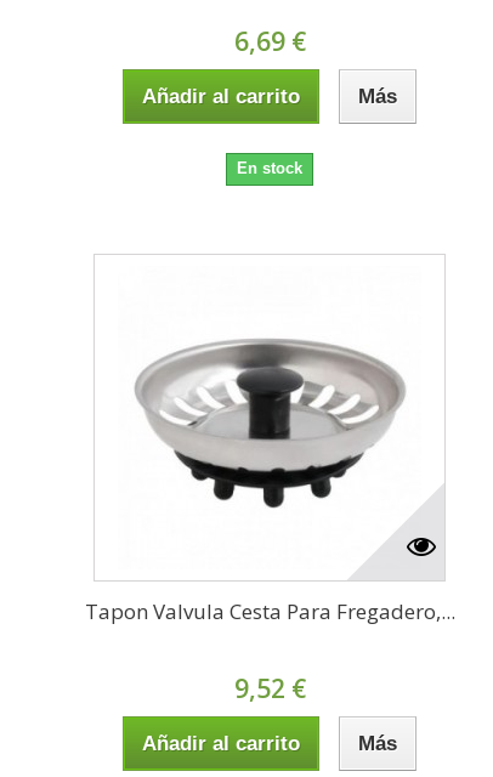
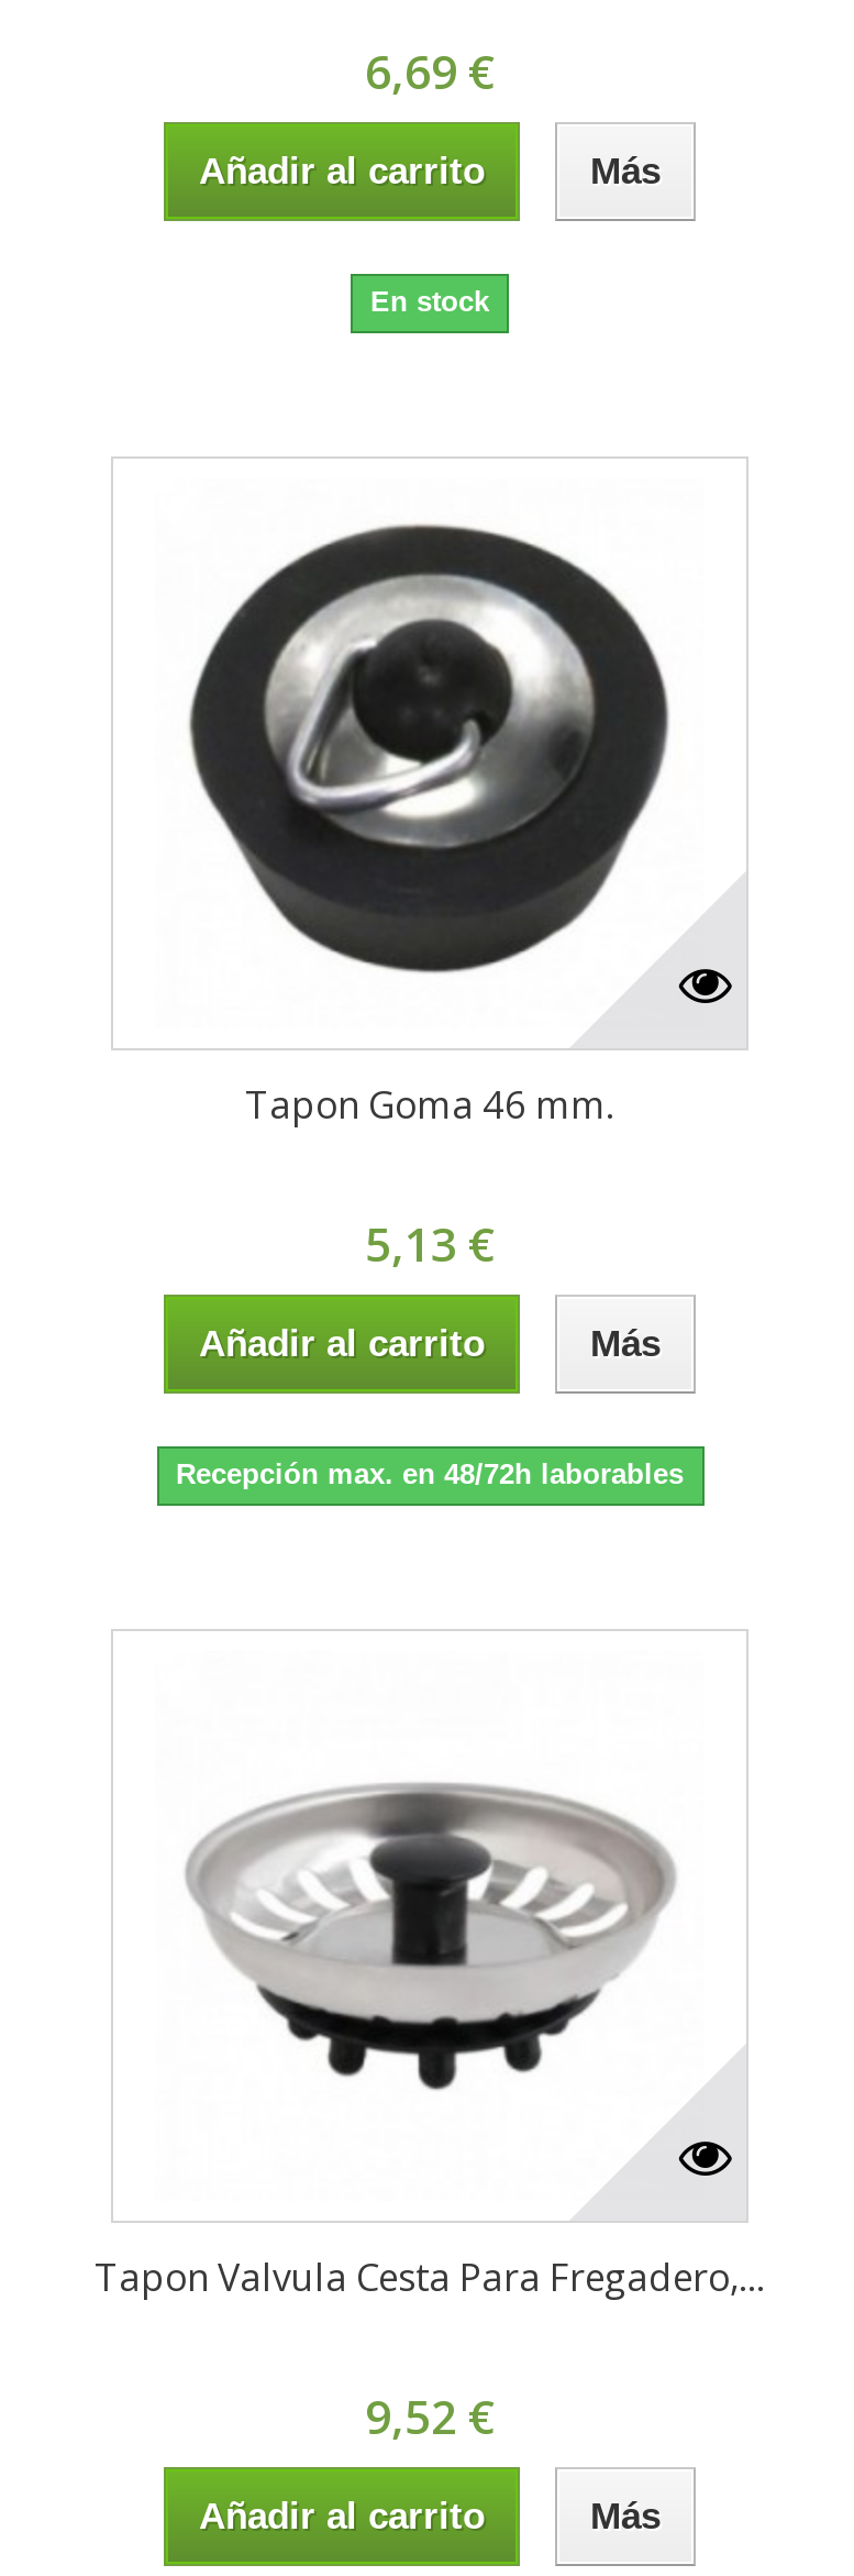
none -> [176,1079,684,1491] Tapon Goma 46 mm. | 5,13 € | Añadir al carrito | Más | Recepción max. en 48/72h laborables
none -> [188,522,669,976] [image]

